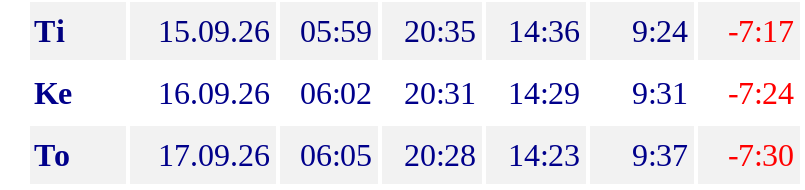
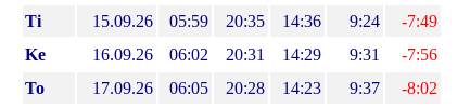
[158,14,794,48] 15.09.26 05:59 20:35 14:36 9:24 -7:17 -> [92,12,437,30] 15.09.26 05:59 20:35 14:36 9:24 -7:49
[158,76,794,110] 16.09.26 06:02 20:31 14:29 9:31 -7:24 -> [92,45,437,64] 16.09.26 06:02 20:31 14:29 9:31 -7:56
[158,138,794,172] 17.09.26 06:05 20:28 14:23 9:37 -7:30 -> [92,79,437,97] 17.09.26 06:05 20:28 14:23 9:37 -8:02

